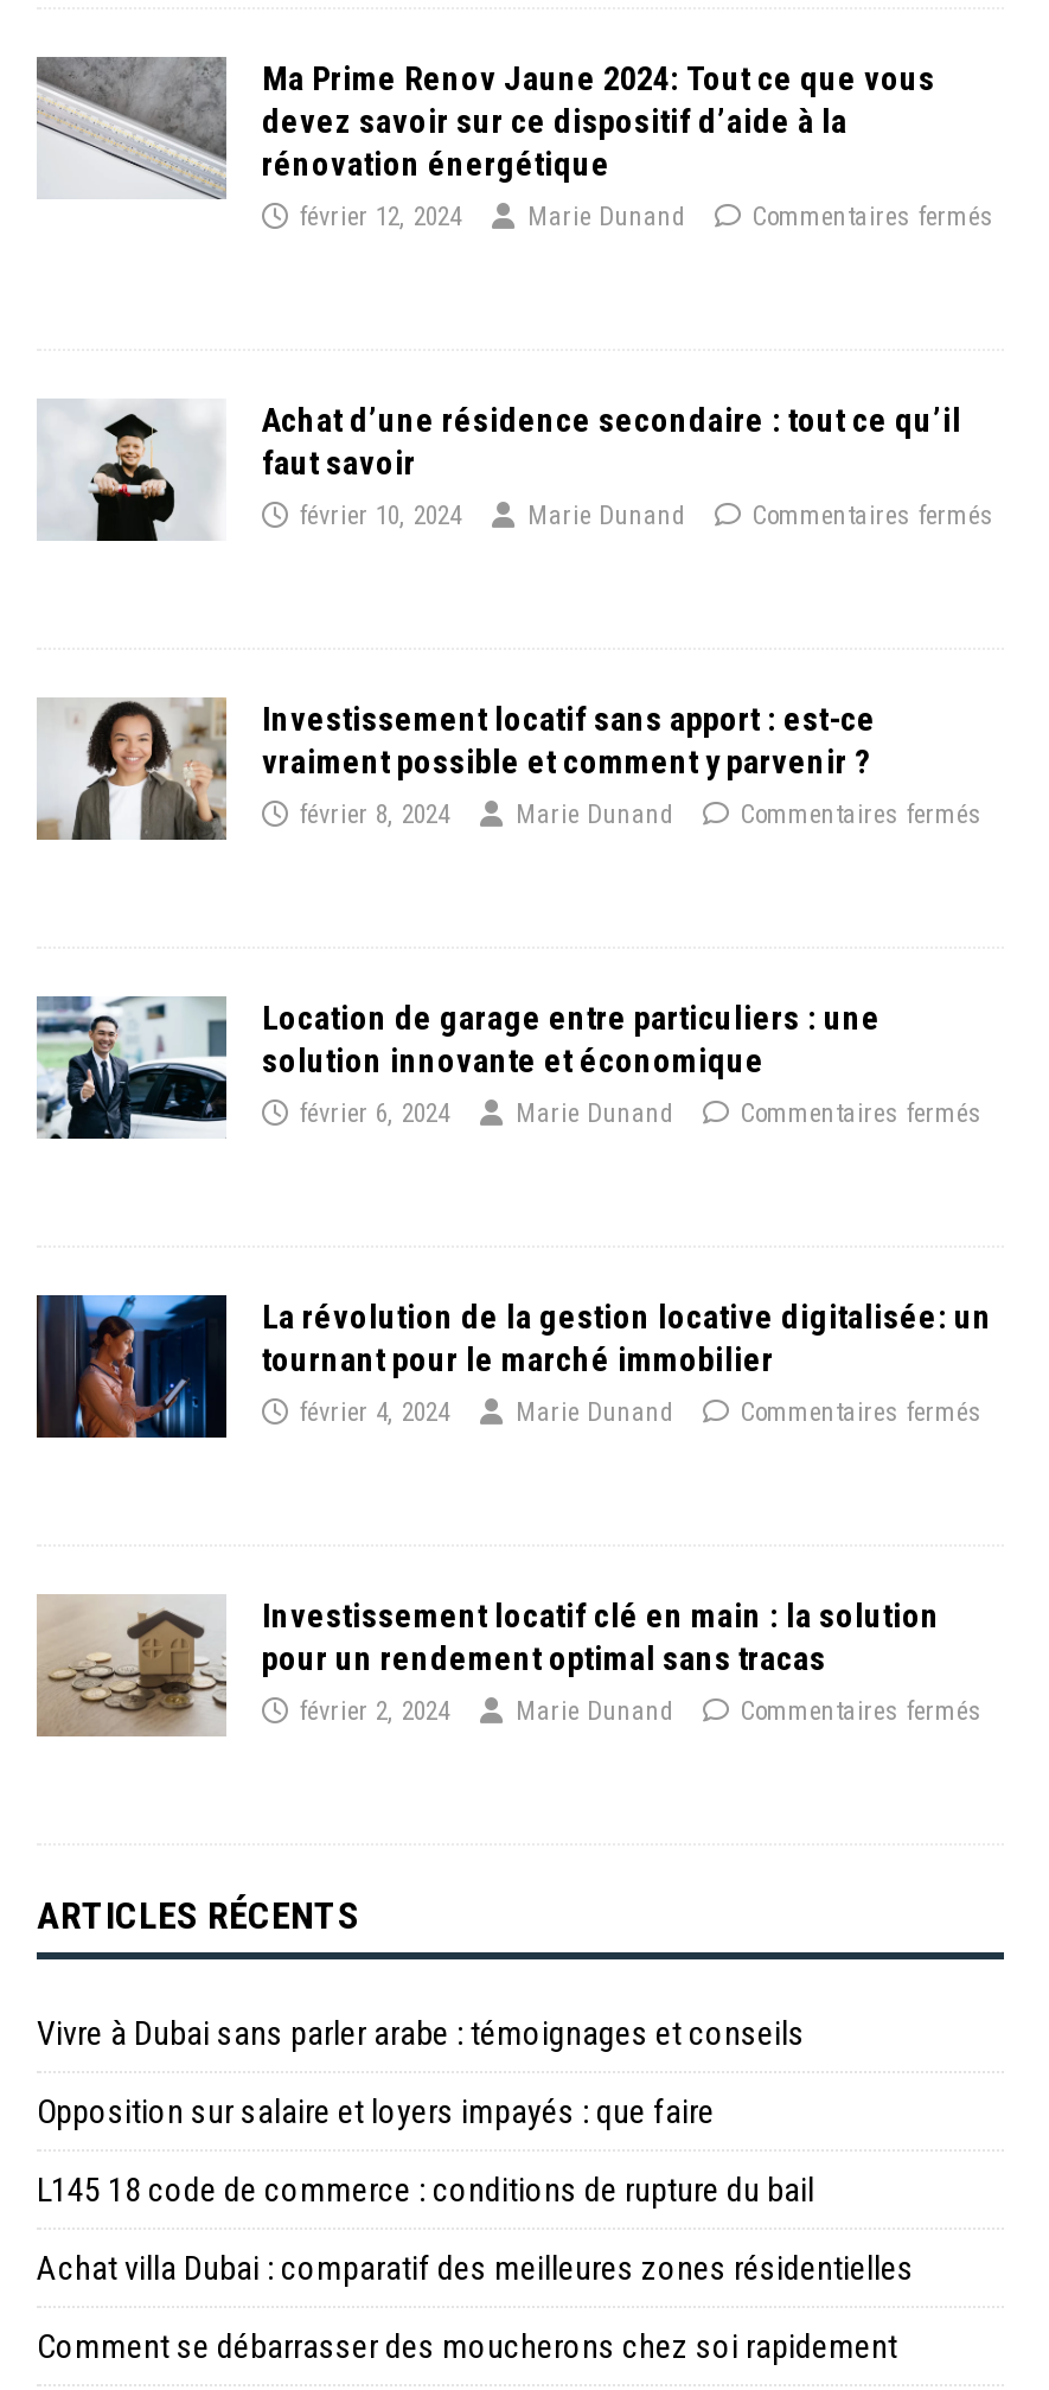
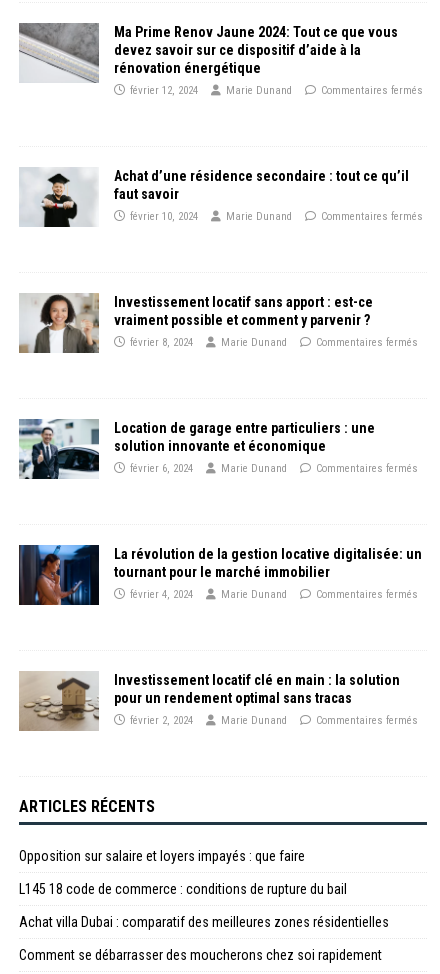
[37,2014,805,2052] Vivre à Dubai sans parler arabe : témoignages et conseils -> none

